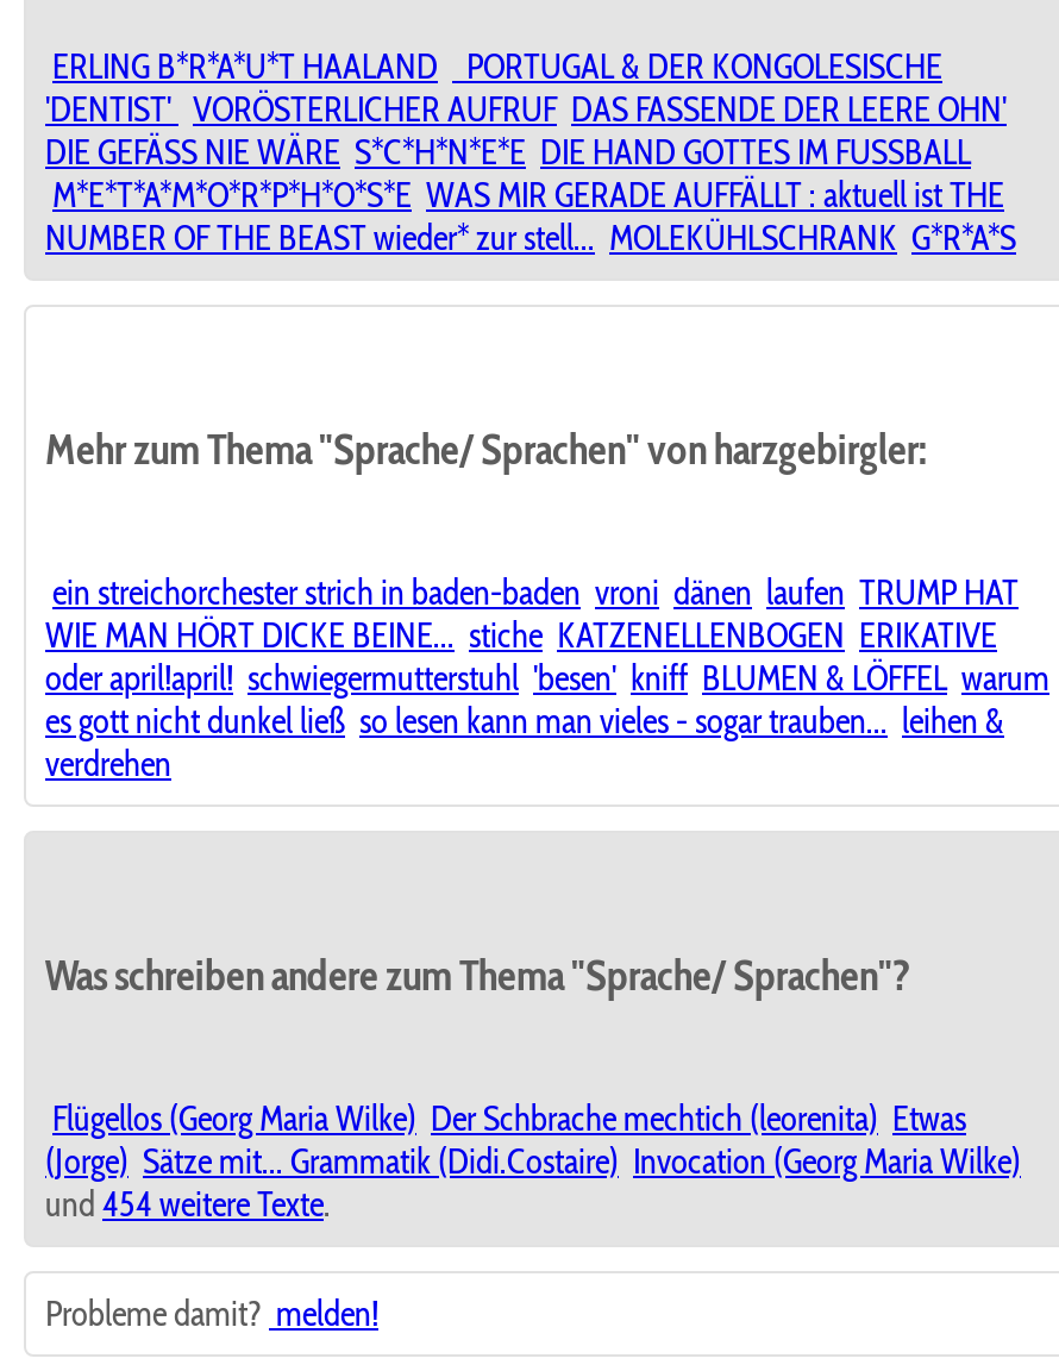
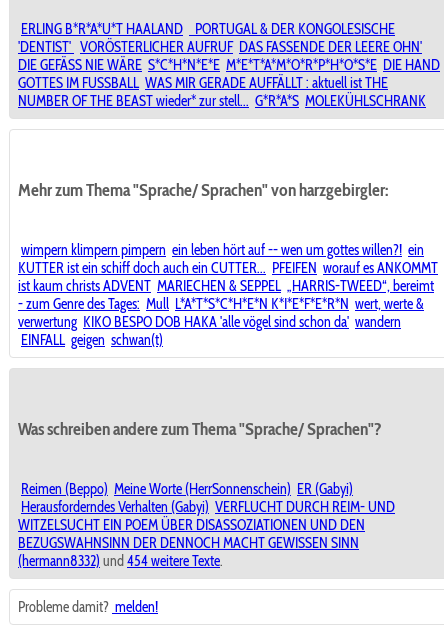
[45,130,1016,259] DIE GEFÄSS NIE WÄRE S*C*H*N*E*E DIE HAND GOTTES IM FUSSBALL | M*E*T*A*M*O*R*P*H*O*S*E WAS MIR GERADE AUFFÄLLT : aktuell ist THE | NUMBER OF THE BEAST wieder* zur stell... MOLEKÜHLSCHRANK G*R*A*S -> [18,56,440,110] DIE GEFÄSS NIE WÄRE S*C*H*N*E*E M*E*T*A*M*O*R*P*H*O*S*E DIE HAND | GOTTES IM FUSSBALL WAS MIR GERADE AUFFÄLLT : aktuell ist THE | NUMBER OF THE BEAST wieder* zur stell... G*R*A*S MOLEKÜHLSCHRANK
[45,571,1049,785] ein streichorchester strich in baden-baden vroni dänen laufen TRUMP HAT | WIE MAN HÖRT DICKE BEINE... stiche KATZENELLENBOGEN ERIKATIVE | oder april!april! schwiegermutterstuhl 'besen' kniff BLUMEN & LÖFFEL warum | es gott nicht dunkel ließ so lesen kann man vieles - sogar trauben... leihen & | verdrehen -> [18,241,438,349] wimpern klimpern pimpern ein leben hört auf -- wen um gottes willen?! ein | KUTTER ist ein schiff doch auch ein CUTTER... PFEIFEN worauf es ANKOMMT | ist kaum christs ADVENT MARIECHEN & SEPPEL „HARRIS-TWEED“, bereimt | - zum Genre des Tages: Mull L*A*T*S*C*H*E*N K*I*E*F*E*R*N wert, werte & | verwertung KIKO BESPO DOB HAKA 'alle vögel sind schon da' wandern | EINFALL geigen schwan(t)
[45,1097,1021,1225] Flügellos (Georg Maria Wilke) Der Schbrache mechtich (leorenita) Etwas | (Jorge) Sätze mit... Grammatik (Didi.Costaire) Invocation (Georg Maria Wilke) | und454 weitere Texte. -> [18,480,395,570] Reimen (Beppo) Meine Worte (HerrSonnenschein) ER (Gabyi) | Herausforderndes Verhalten (Gabyi) VERFLUCHT DURCH REIM- UND | WITZELSUCHT EIN POEM ÜBER DISASSOZIATIONEN UND DEN | BEZUGSWAHNSINN DER DENNOCH MACHT GEWISSEN SINN | (hermann8332) und 454 weitere Texte.

